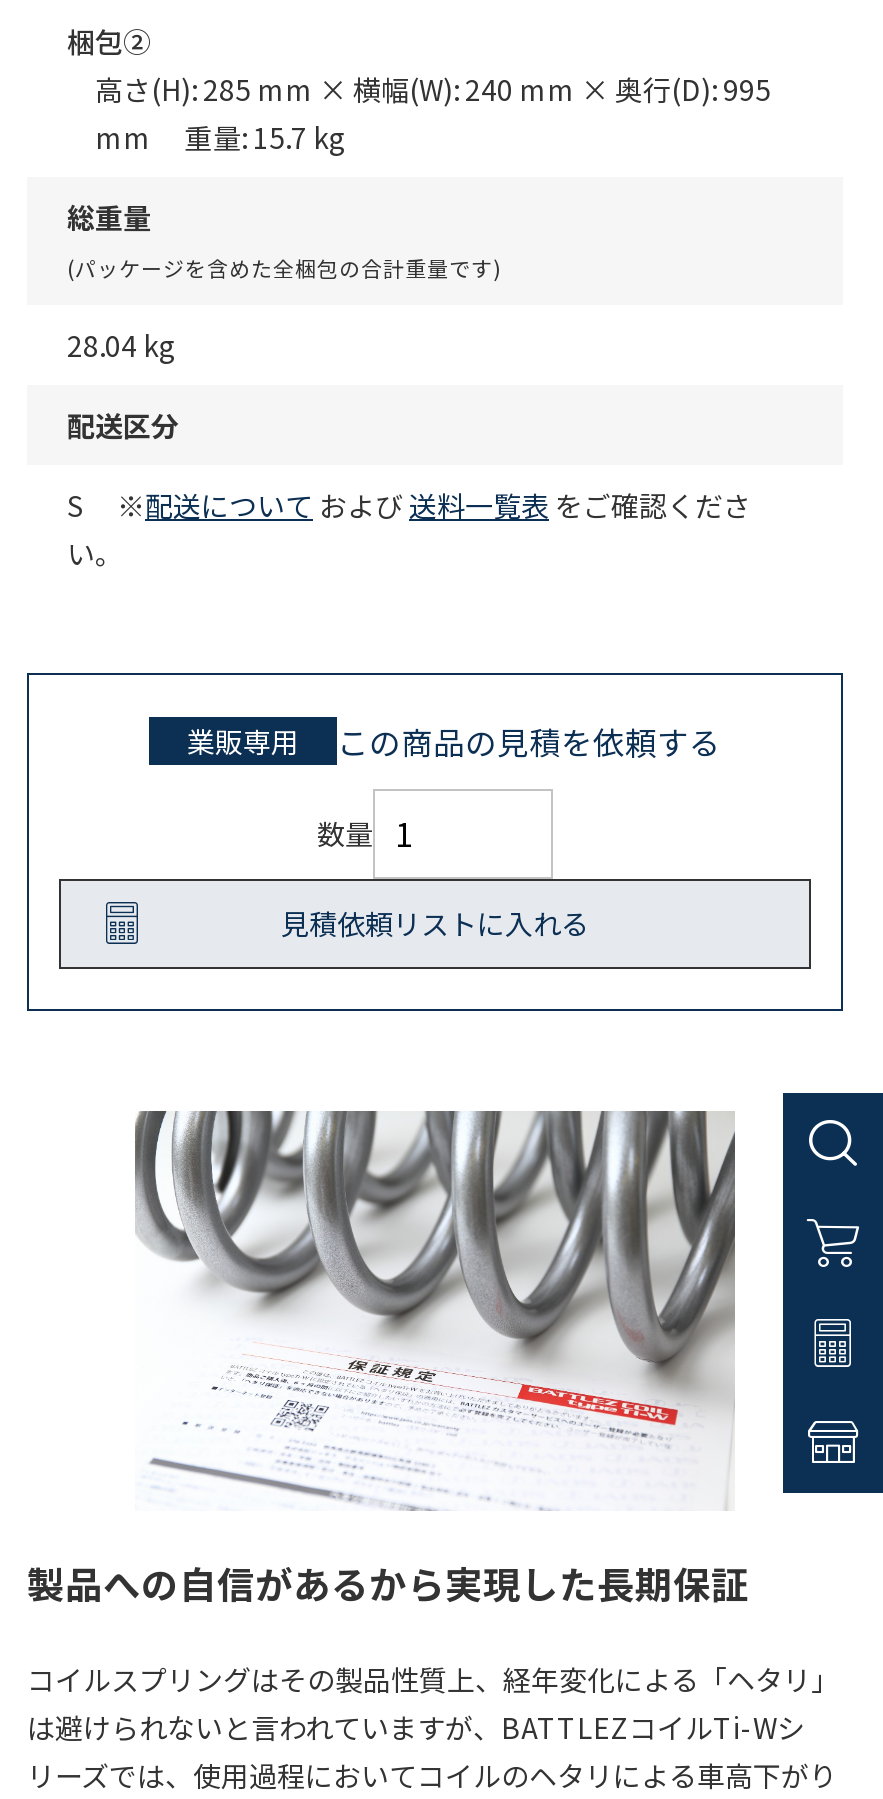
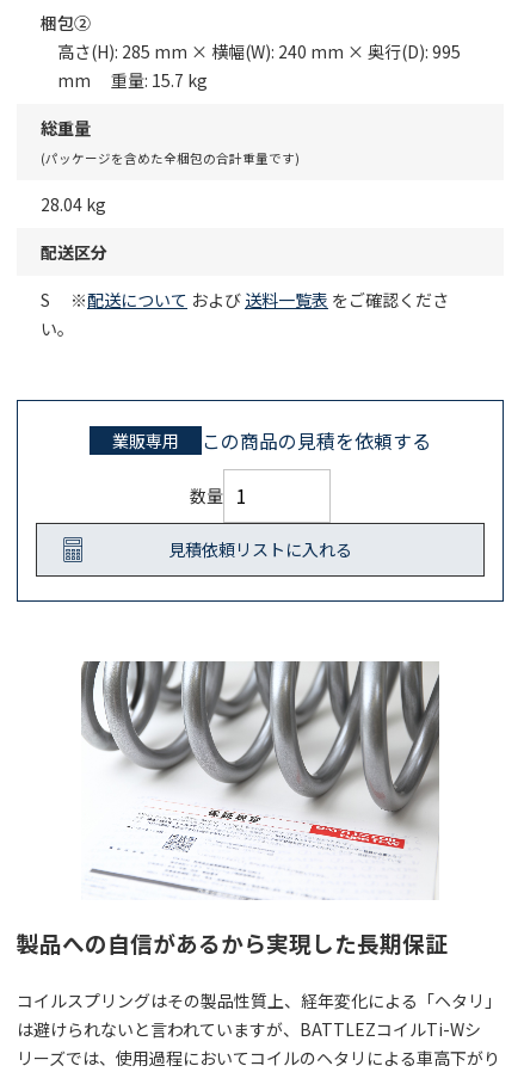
[781,1091,877,1495] [image] -> none

